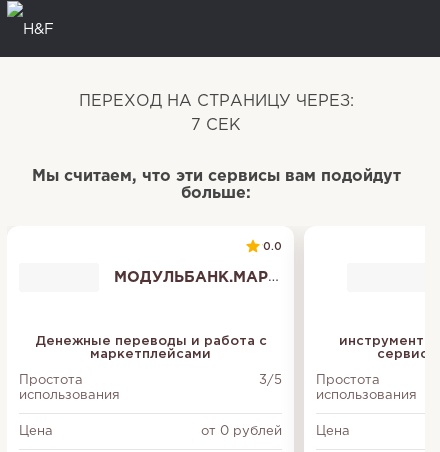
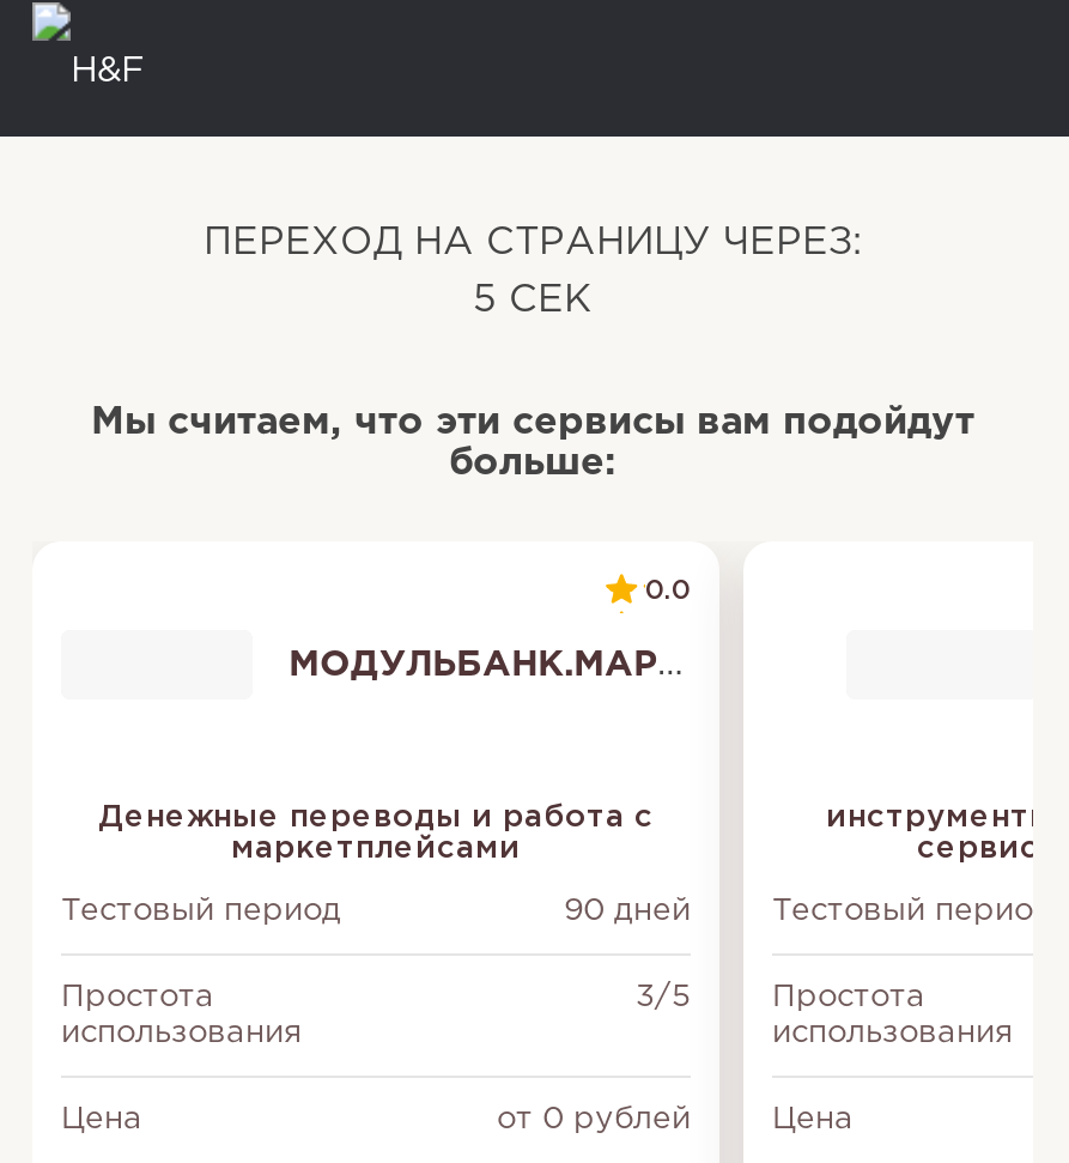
[191,118,241,133] 7 СЕК -> [473,283,593,319] 5 СЕК
none -> [61,898,691,925] Тестовый период | 90 дней
none -> [772,898,1052,925] Тестовый период

